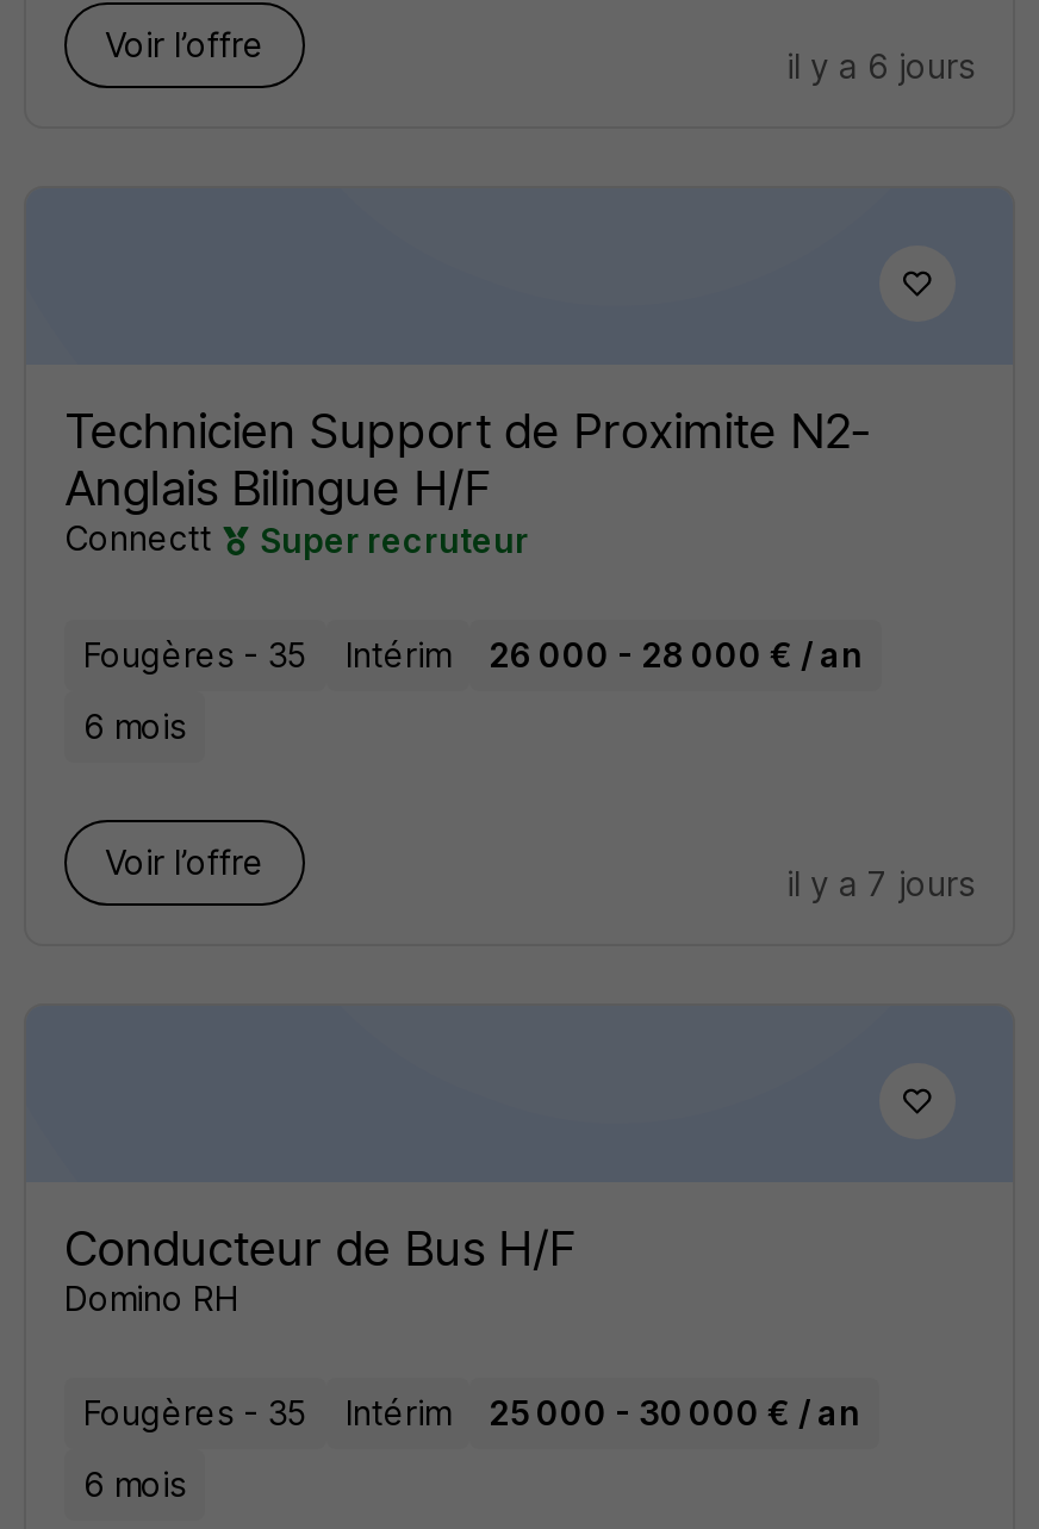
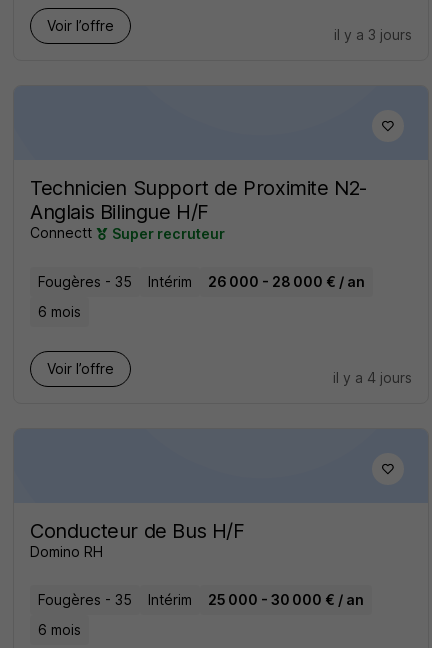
[786,45,975,86] il y a 6 jours -> [334,26,412,43] il y a 3 jours
[786,863,975,904] il y a 7 jours -> [333,369,412,386] il y a 4 jours

